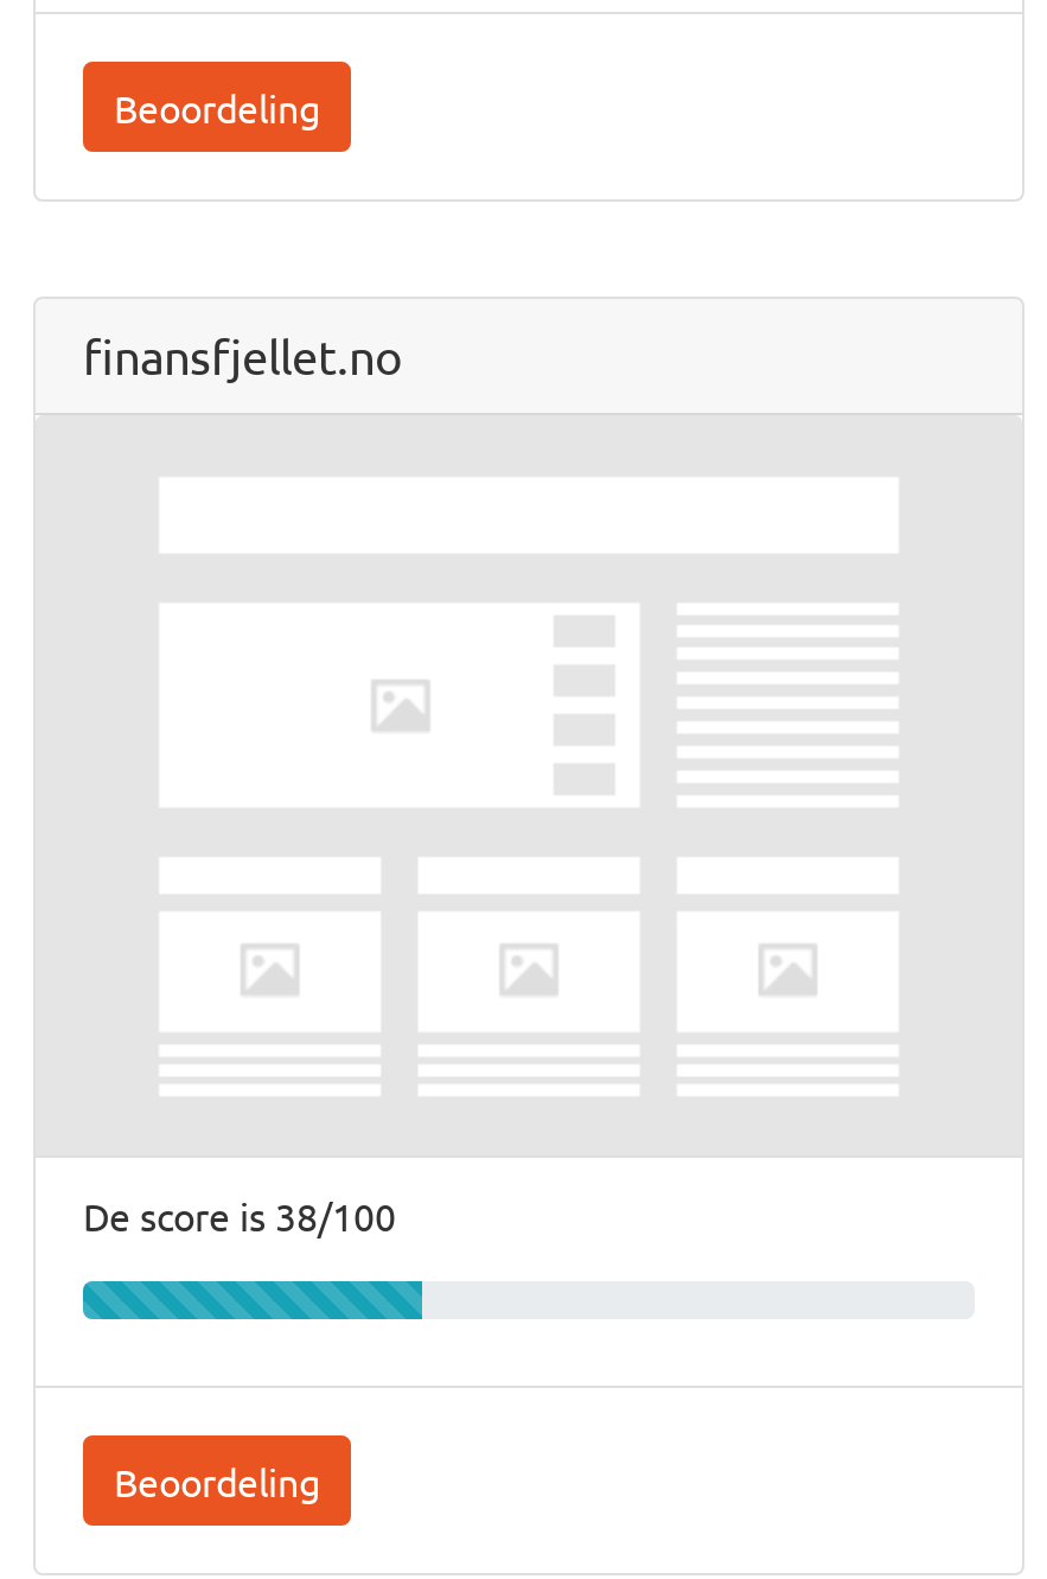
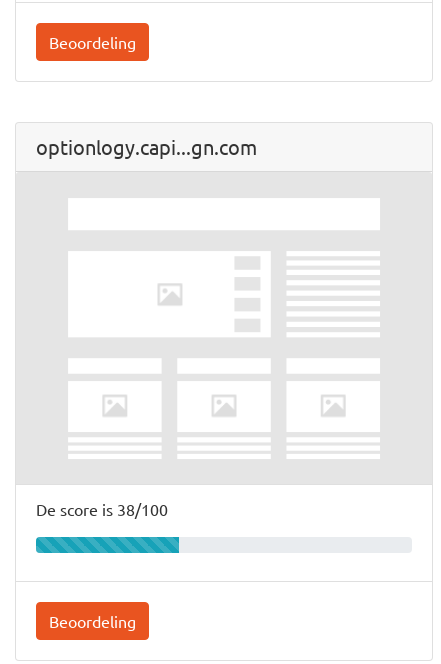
[83,325,403,384] finansfjellet.no -> [36,134,257,159] optionlogy.capi...gn.com

